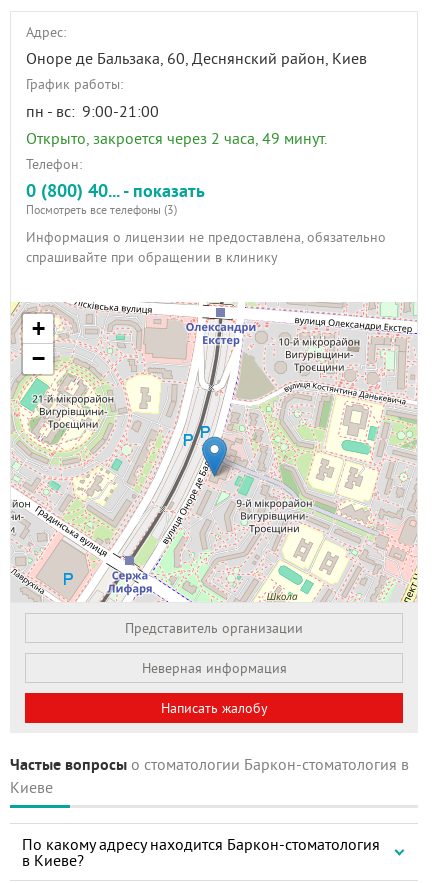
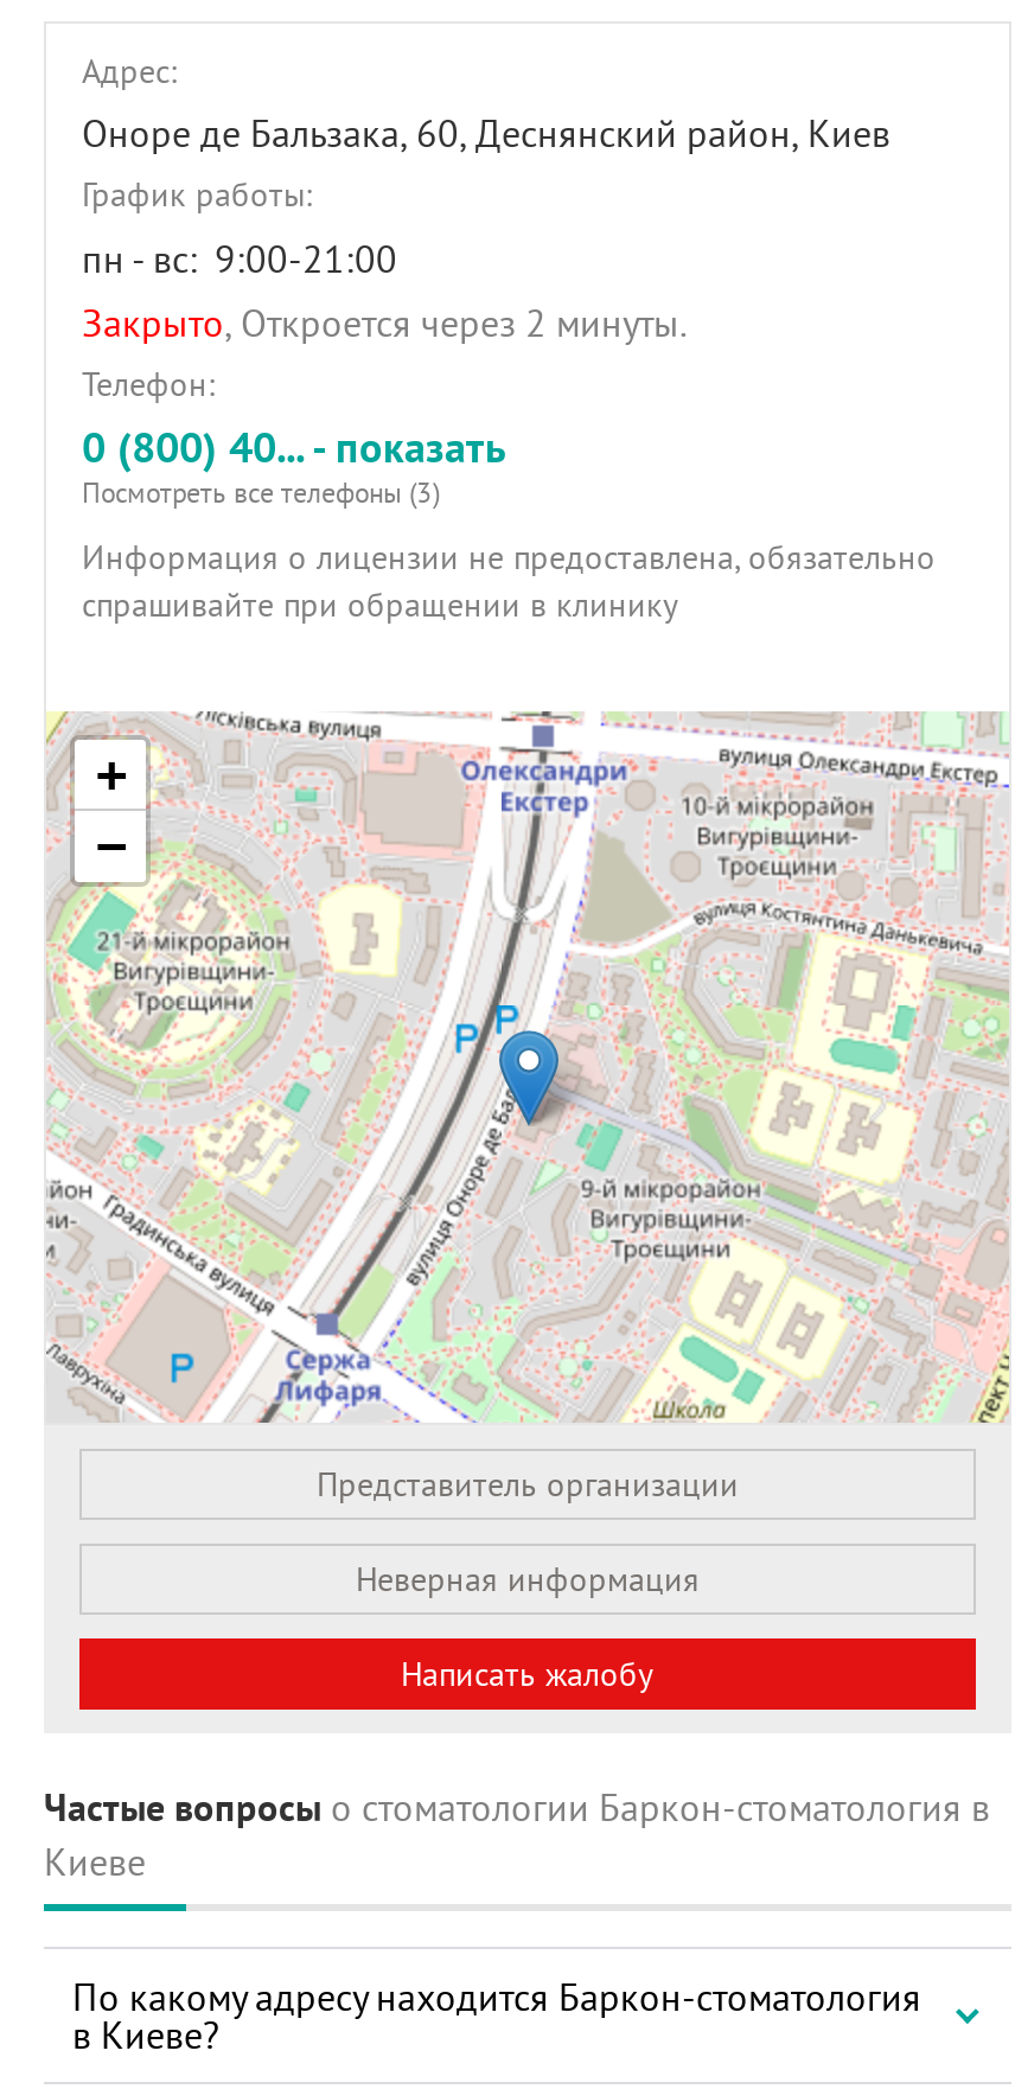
[26,128,327,148] Открыто, закроется через 2 часа, 49 минут. -> [82,299,687,346] Закрыто, Откроется через 2 минуты.

